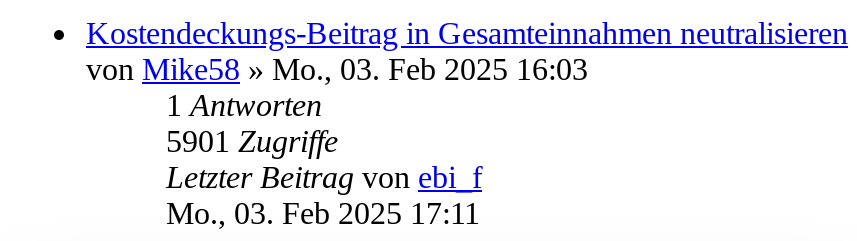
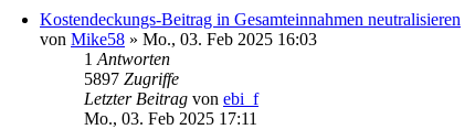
[166,124,338,158] 5901 Zugriffe -> [84,69,179,88] 5897 Zugriffe

